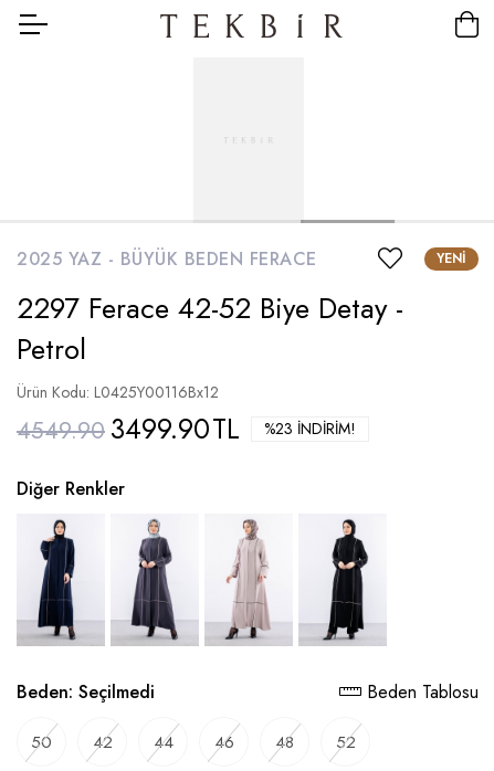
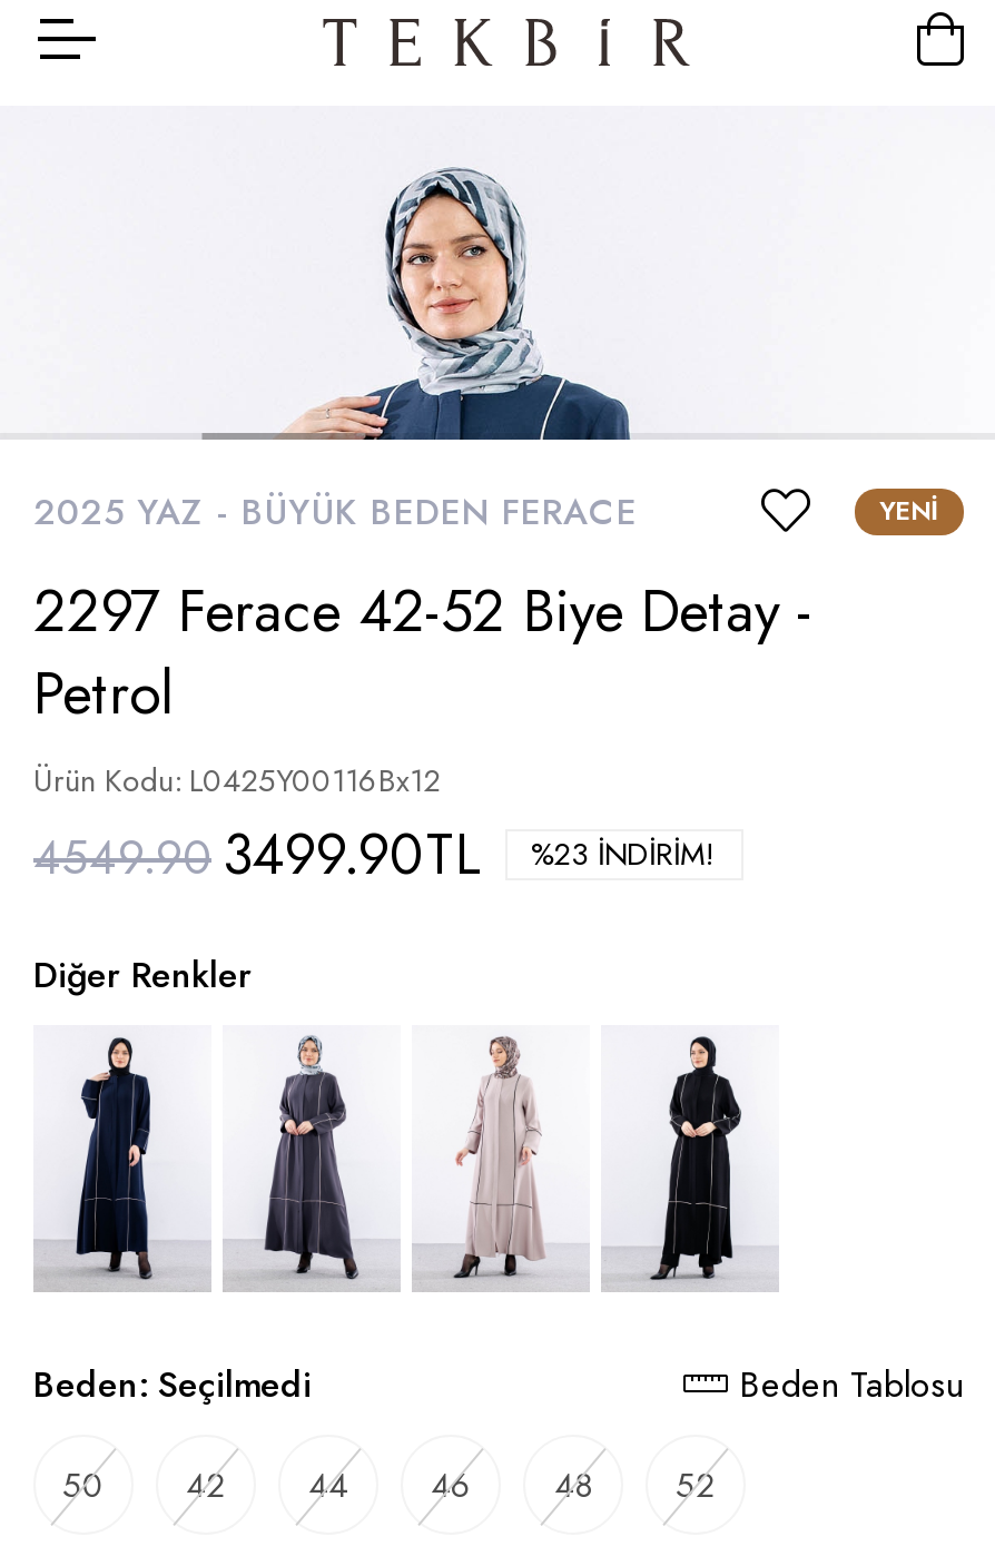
none -> [200,166,790,442] [image]

